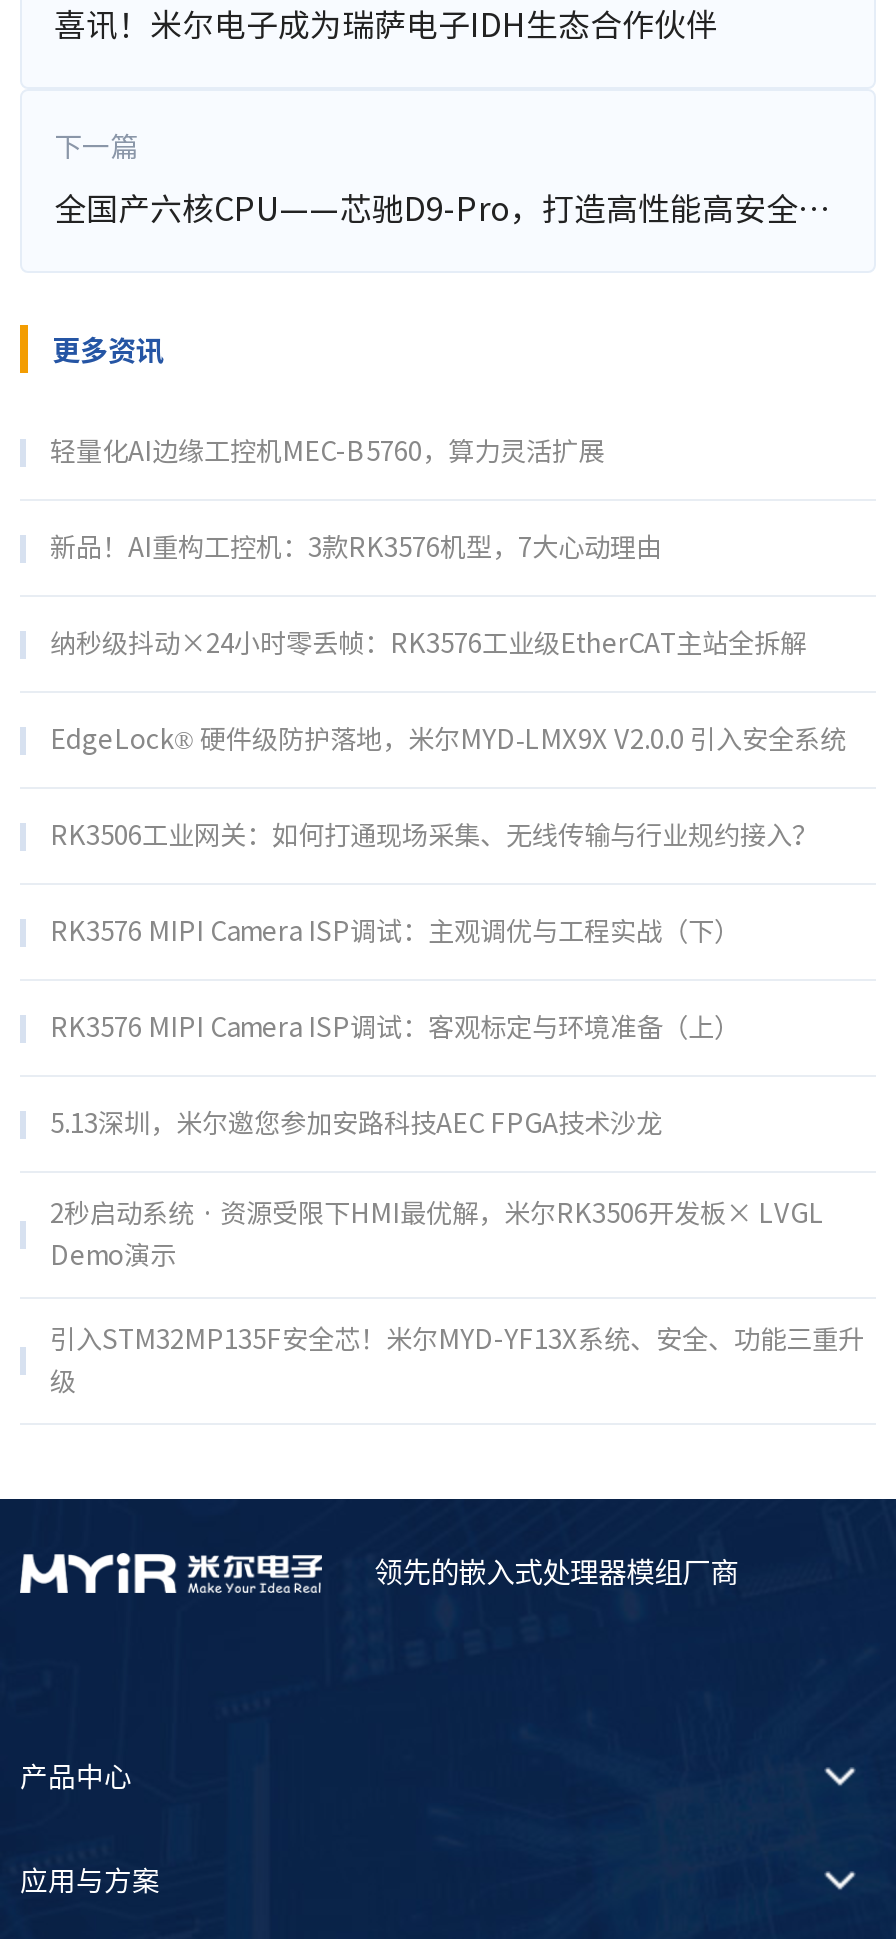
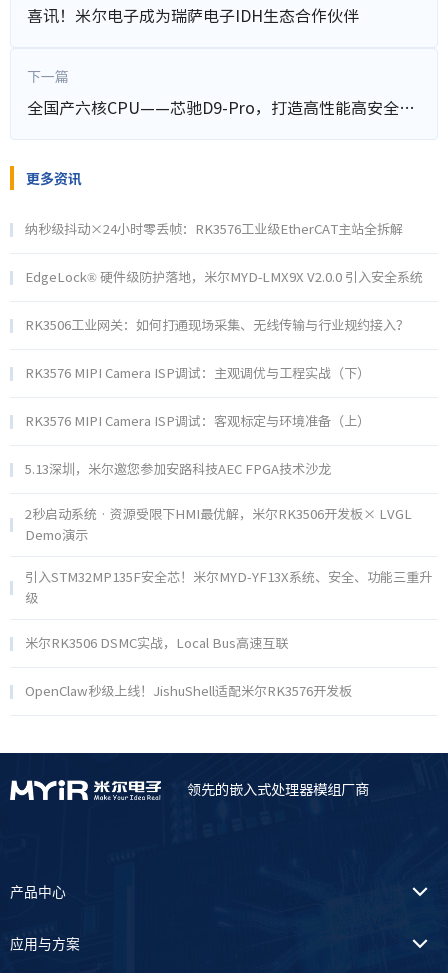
[50,437,662,561] 轻量化AI边缘工控机MEC-B5760，算力灵活扩展 | 新品！AI重构工控机：3款RK3576机型，7大心动理由 -> none
moved [50,629,864,1395] -> [25,222,432,605]: 纳秒级抖动×24小时零丢帧：RK3576工业级EtherCAT主站全拆解 | EdgeLock® 硬件级防护落地，米尔MYD‑LMX9X V2.0.0 引入安全系统 | RK3506工业网关：如何打通现场采集、无线传输与行业规约接入？ | ... | 引入STM32MP135F安全芯！米尔MYD-YF13X系统、安全、功能三重升 | 级
none -> [25,636,352,698] 米尔RK3506 DSMC实战，Local Bus高速互联 | OpenClaw秒级上线！JishuShell适配米尔RK3576开发板

